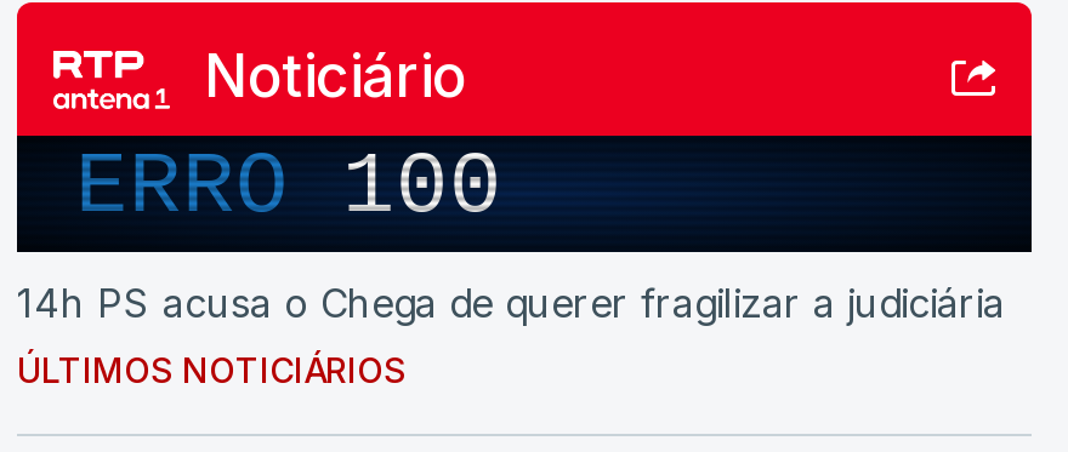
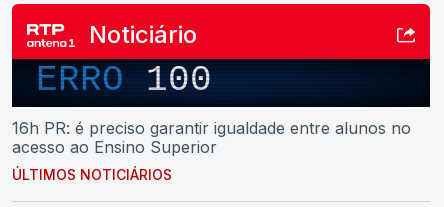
[17,279,1005,327] 14h PS acusa o Chega de querer fragilizar a judiciária -> [12,118,411,157] 16h PR: é preciso garantir igualdade entre alunos no | acesso ao Ensino Superior

